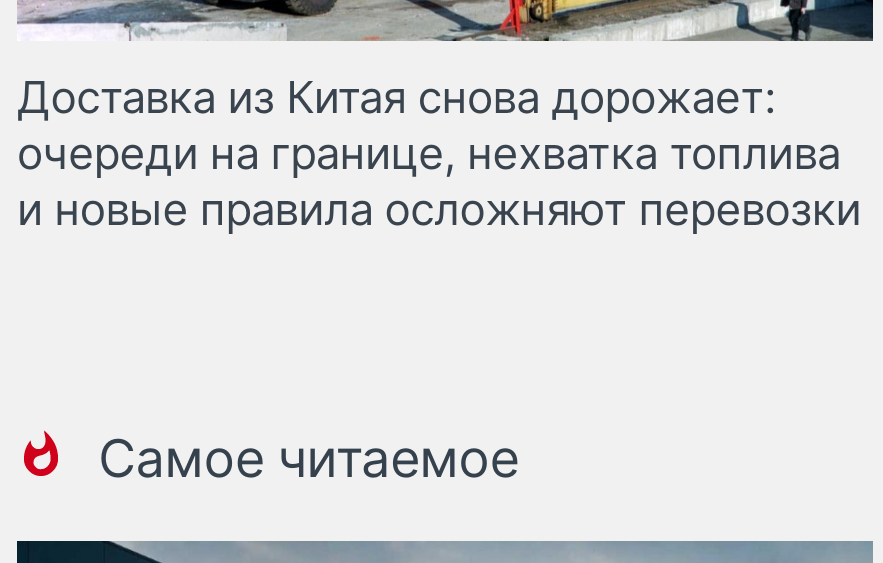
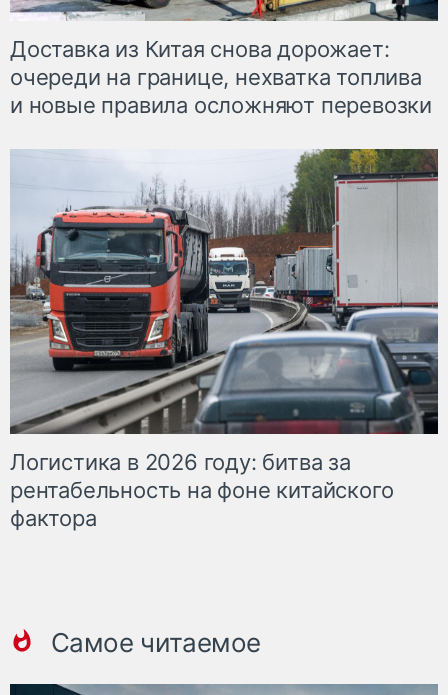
none -> [9,148,439,531] [image] | Логистика в 2026 году: битва за | рентабельность на фоне китайского | фактора

